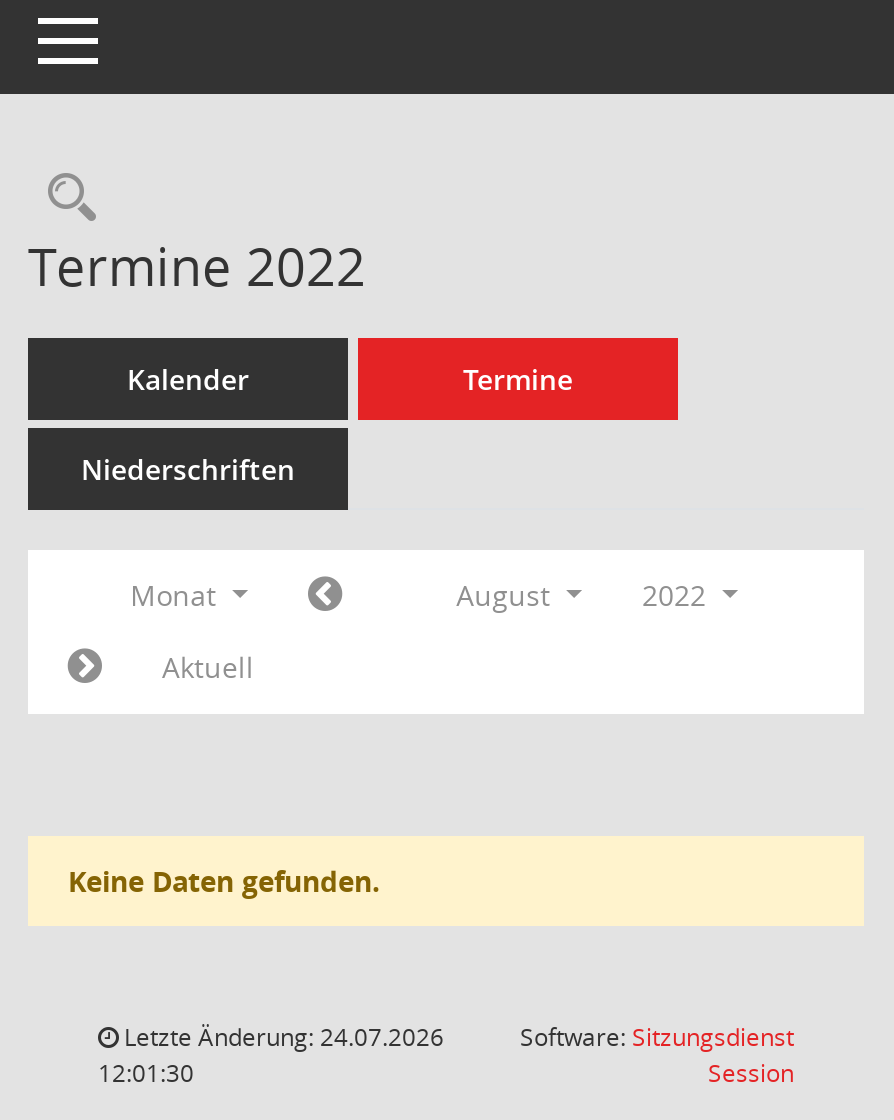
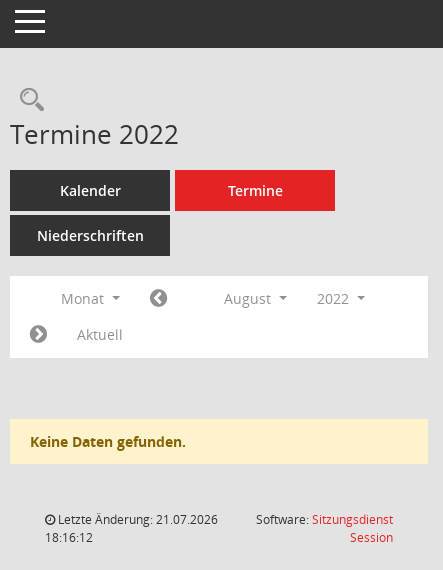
[118,1020,444,1054] Letzte Änderung: 24.07.2026 -> [55,511,218,528] Letzte Änderung: 21.07.2026
[98,1056,194,1090] 12:01:30 -> [45,529,93,546] 18:16:12

